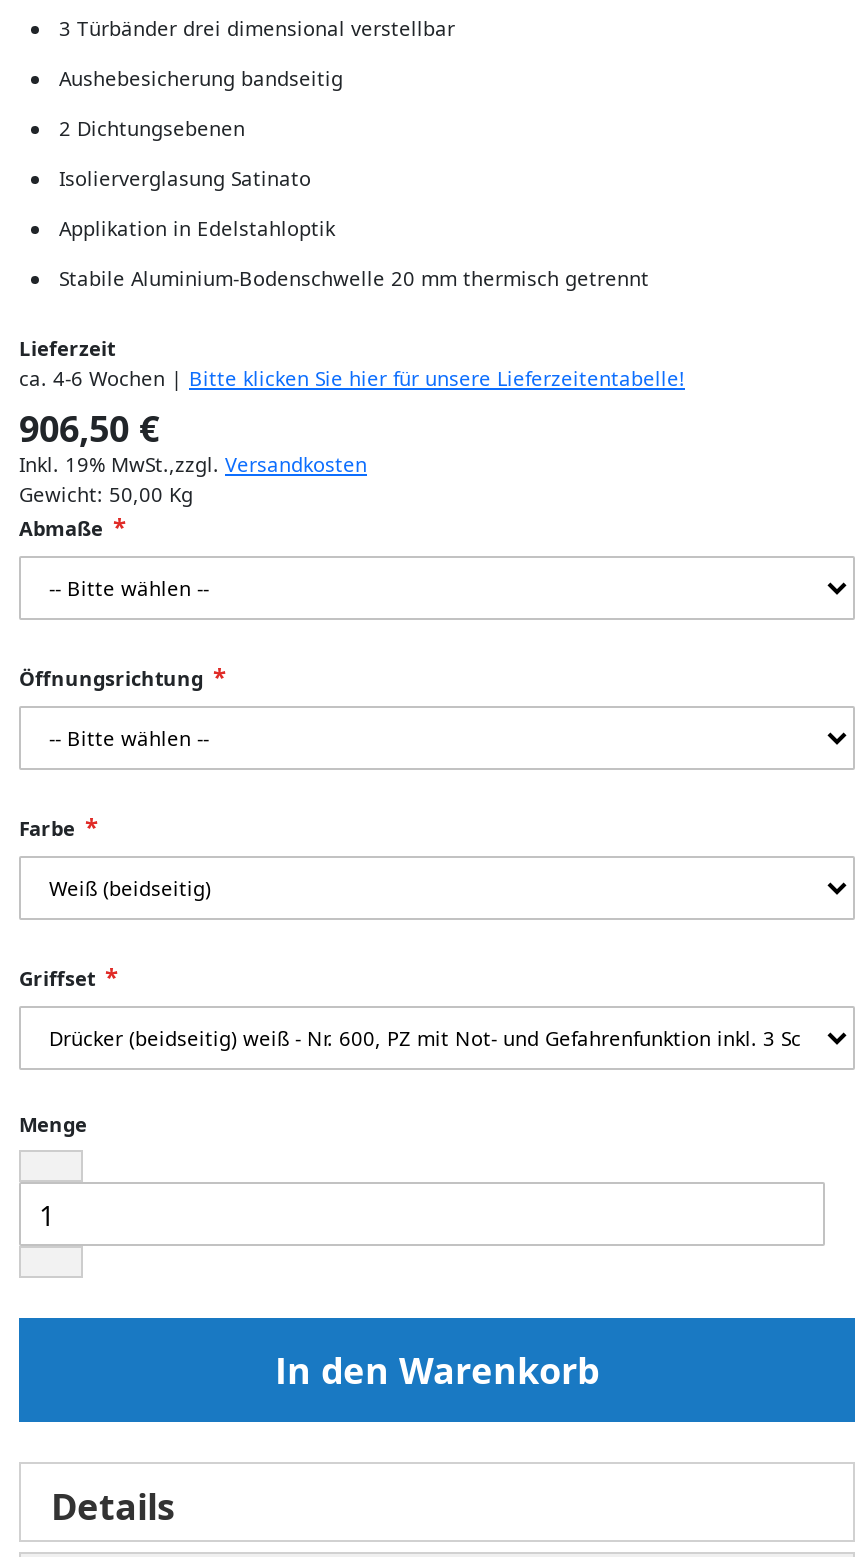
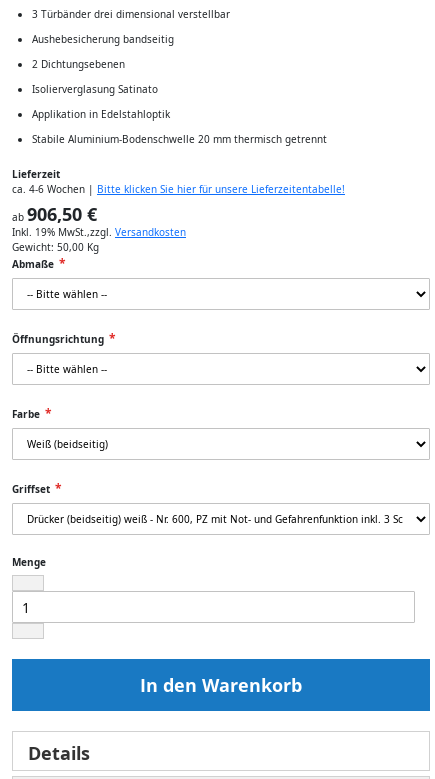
[19,404,159,452] 906,50 € -> [12,202,97,226] ab 906,50 €

